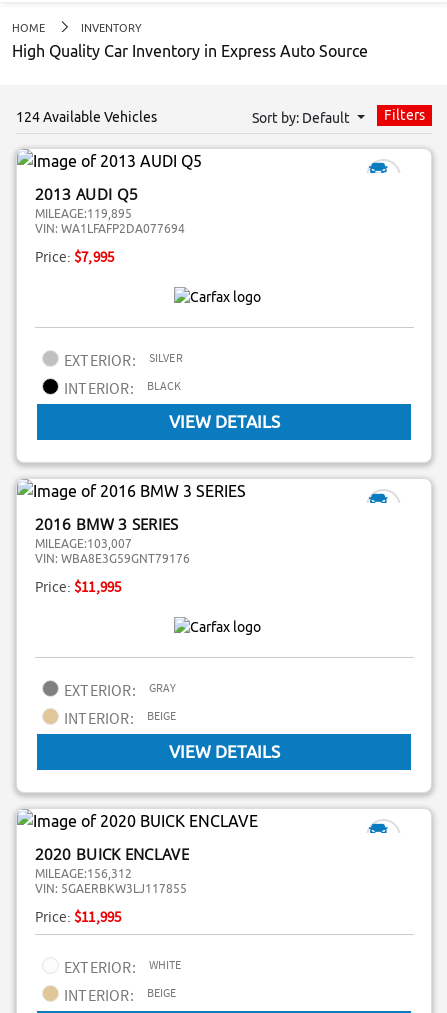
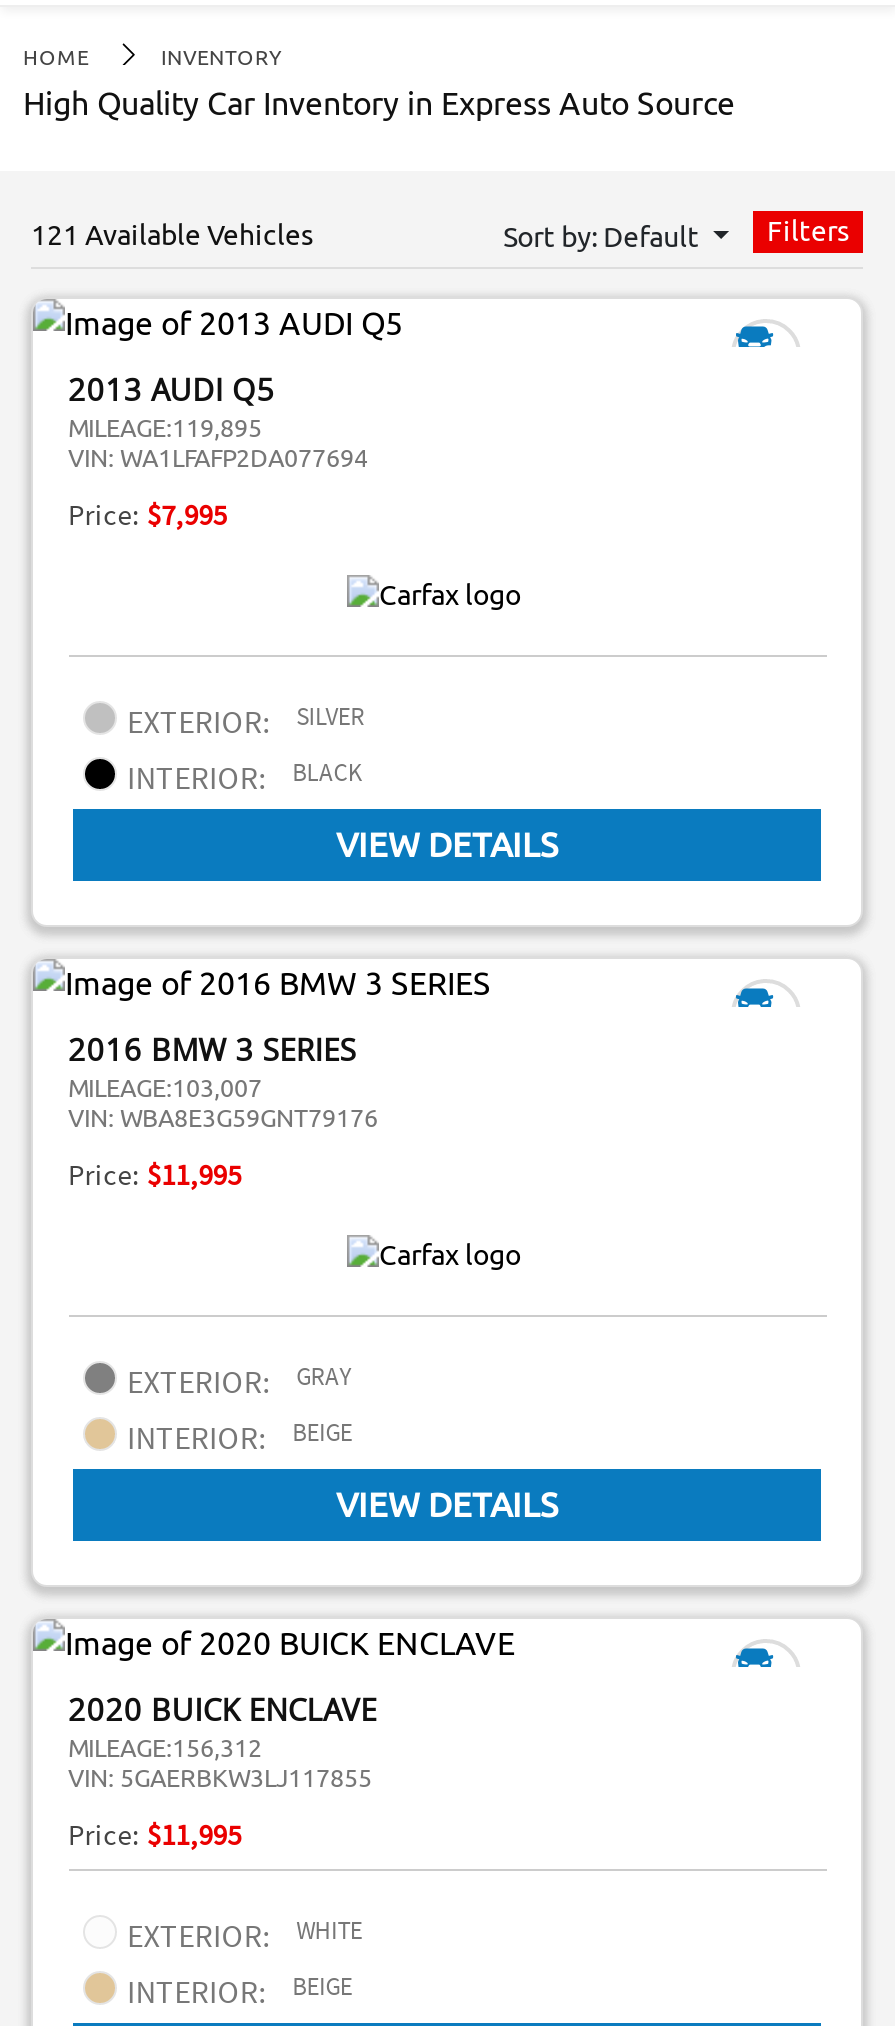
[16,109,157,125] 124 Available Vehicles -> [31,219,313,251] 121 Available Vehicles

